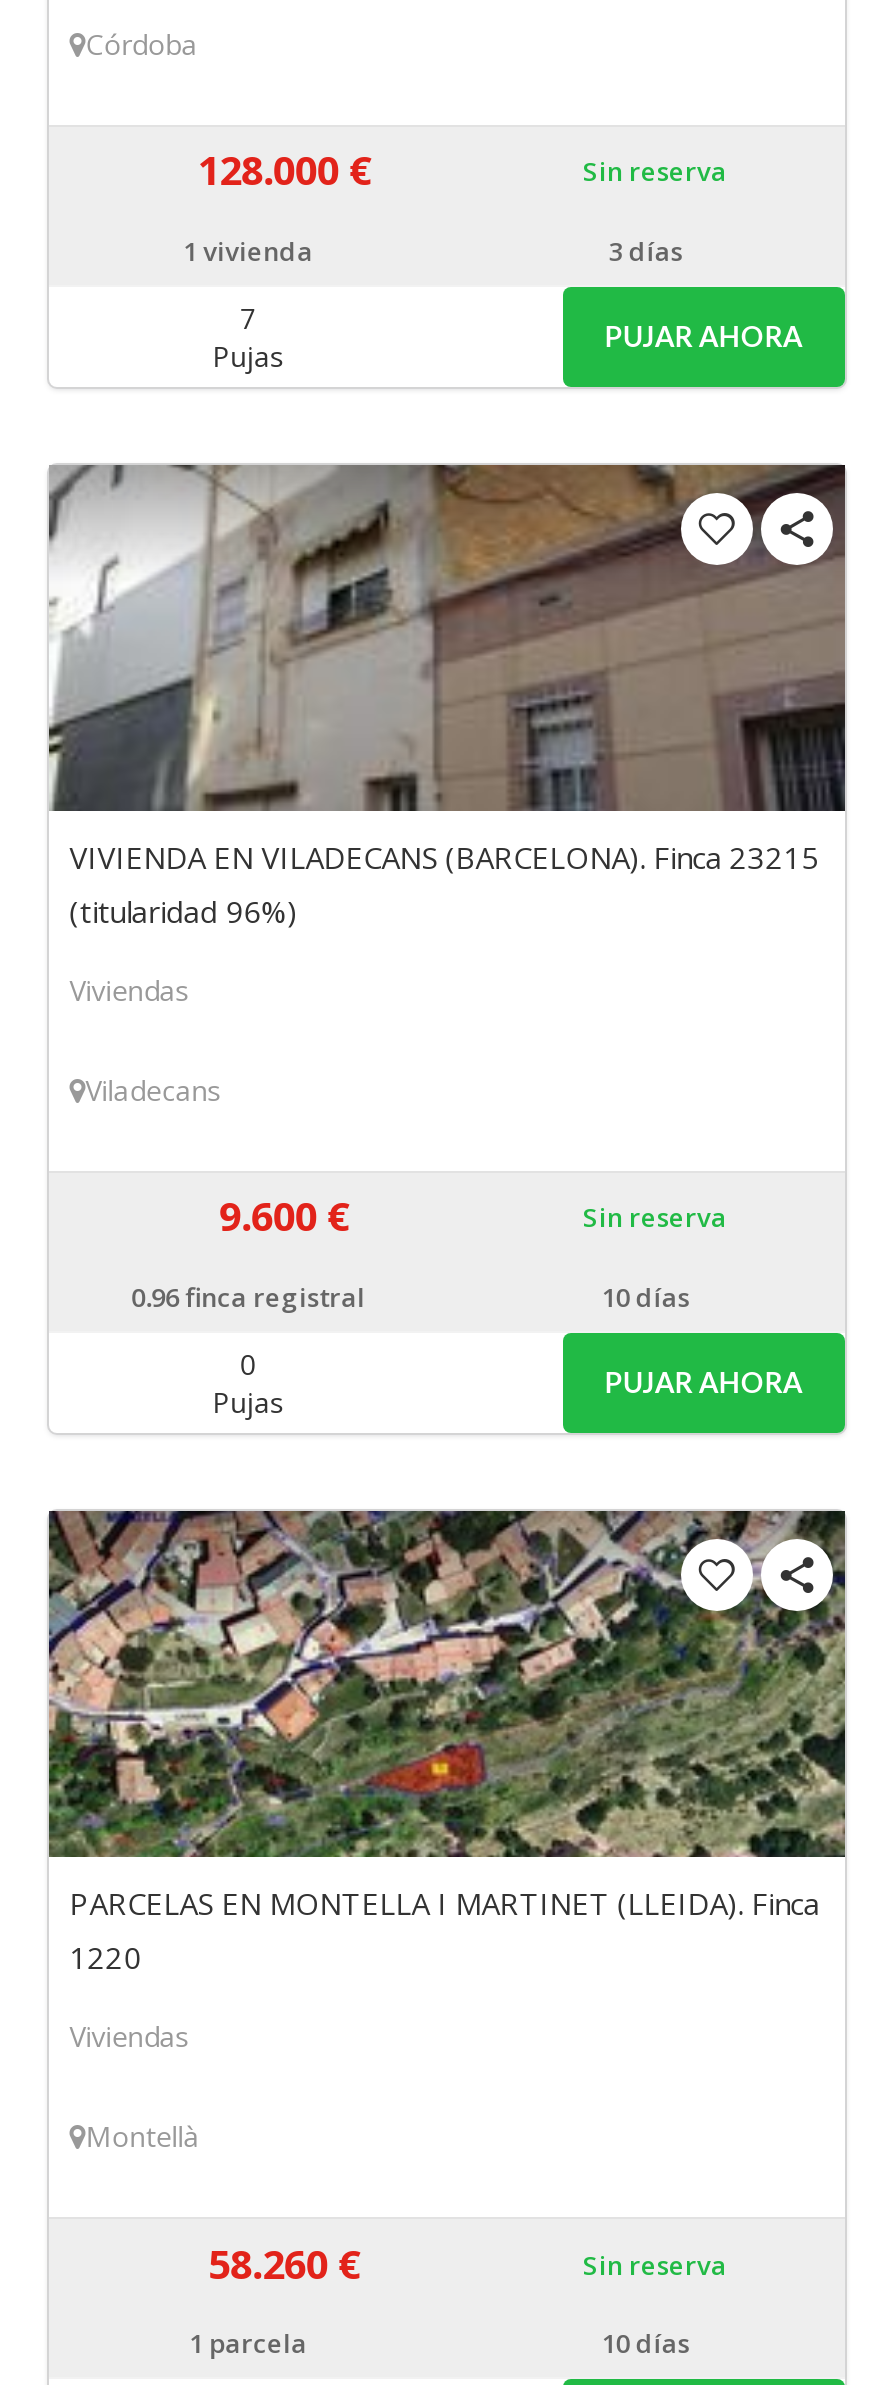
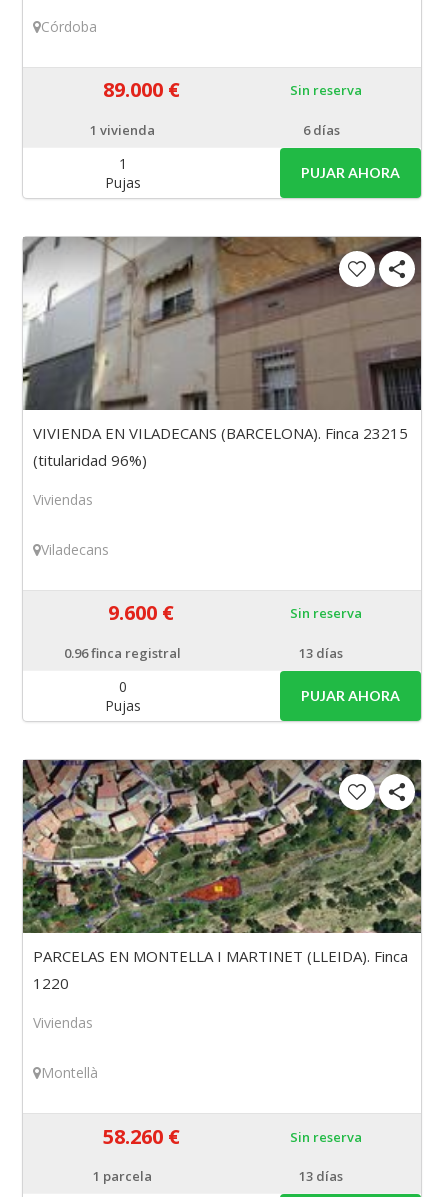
[197,143,373,197] 128.000 € -> [103,76,180,103] 89.000 €
[609,232,683,268] 3 días -> [303,121,340,139] 6 días
[240,299,256,337] 7 -> [119,154,127,173] 1
[602,1279,690,1315] 10 días -> [299,644,343,662] 13 días
[602,2325,690,2361] 10 días -> [299,1167,343,1185] 13 días

